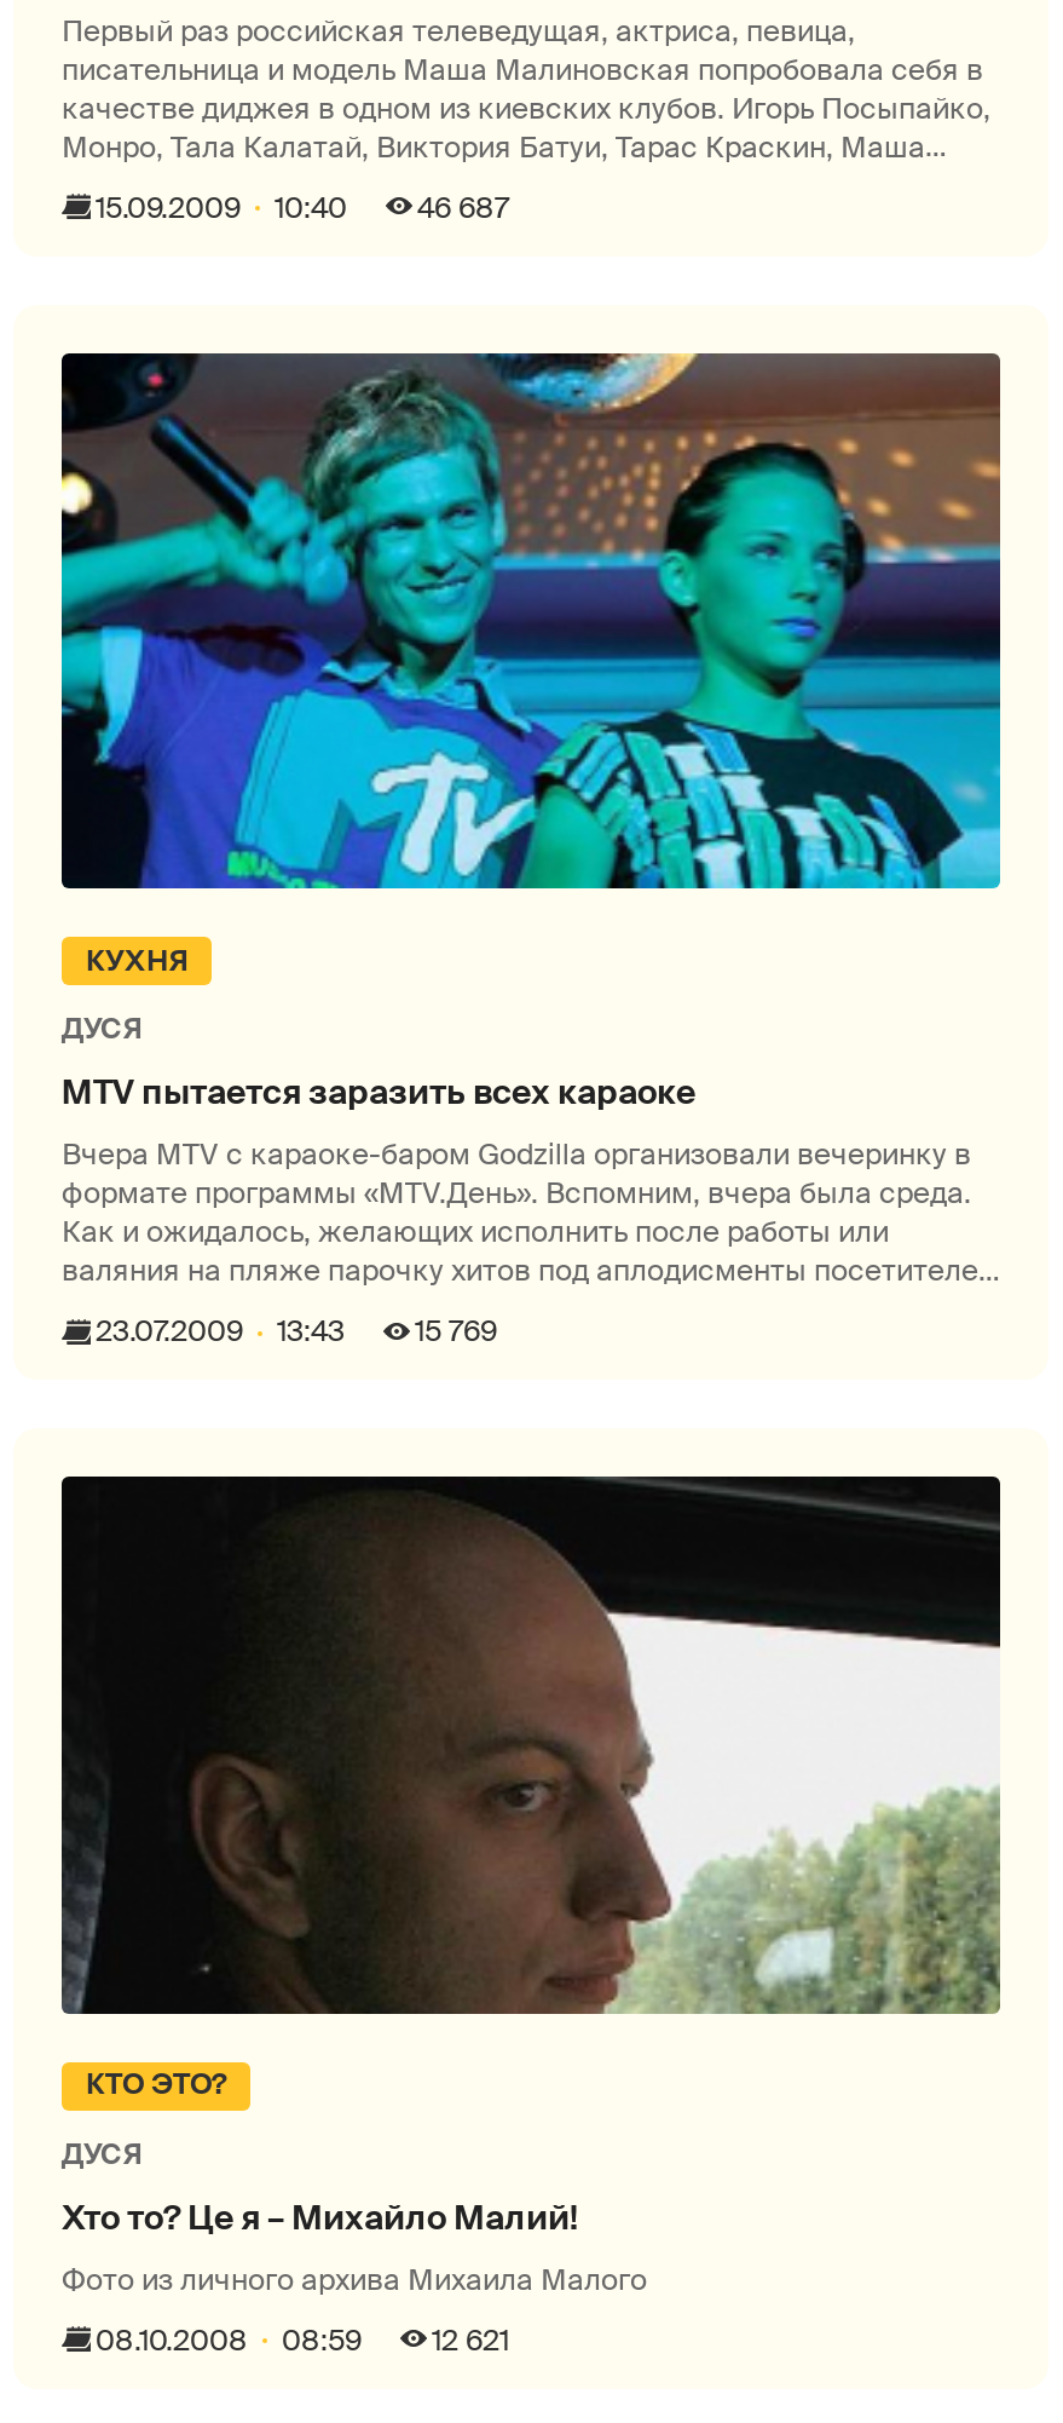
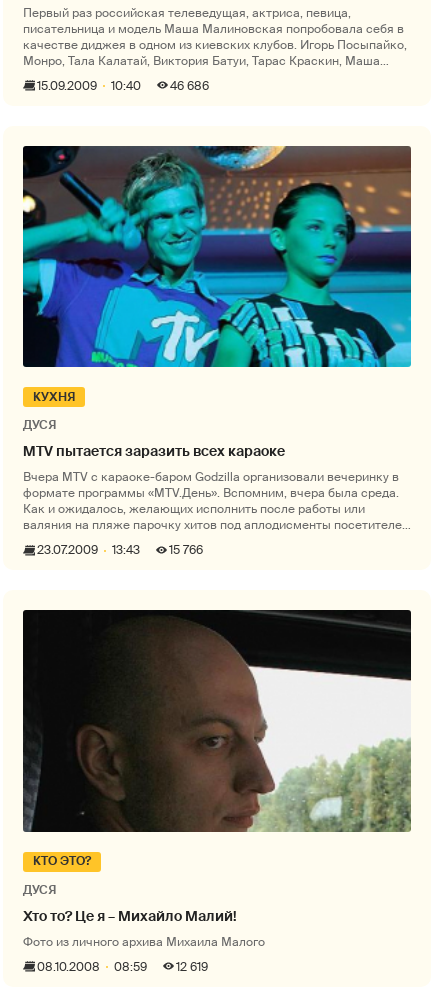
[96,188,509,227] 15.09.2009 10:40 46 687 -> [37,78,209,94] 15.09.2009 10:40 46 686
[96,1312,497,1351] 23.07.2009 13:43 15 769 -> [37,542,203,558] 23.07.2009 13:43 15 766
[96,2321,509,2359] 08.10.2008 08:59 12 621 -> [37,959,208,975] 08.10.2008 08:59 12 619

